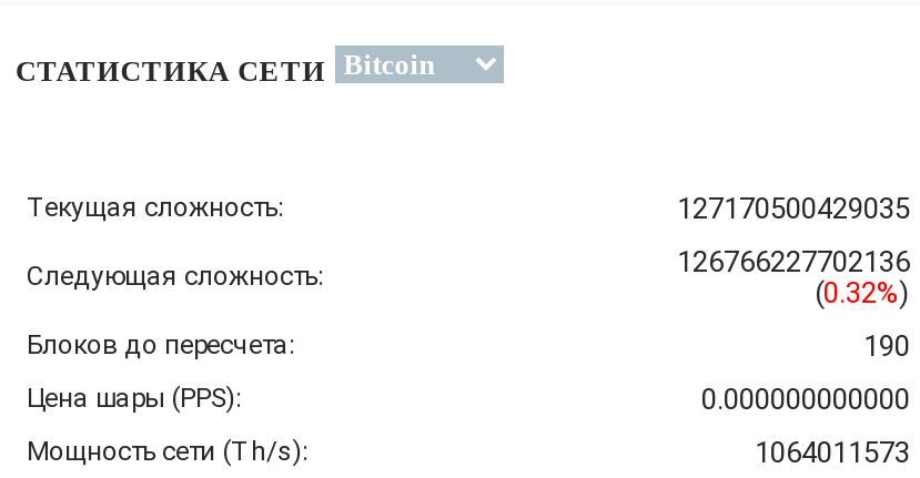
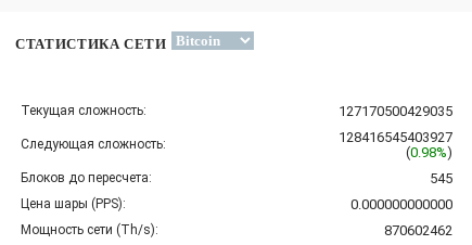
[677,244,910,277] 126766227702136 -> [339,128,452,145] 128416545403927
[815,275,910,308] (0.32%) -> [406,144,452,160] (0.98%)
[863,328,910,362] 190 -> [430,170,452,186] 545
[755,435,910,468] 1064011573 -> [384,222,452,238] 870602462

